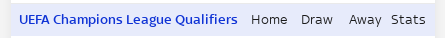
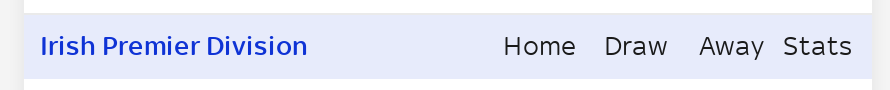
[19,11,238,29] UEFA Champions League Qualifiers -> [40,29,308,65] Irish Premier Division

